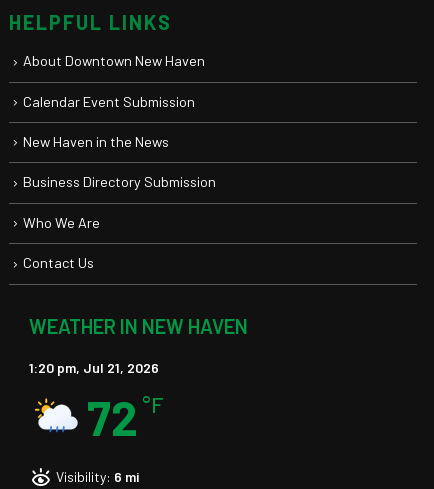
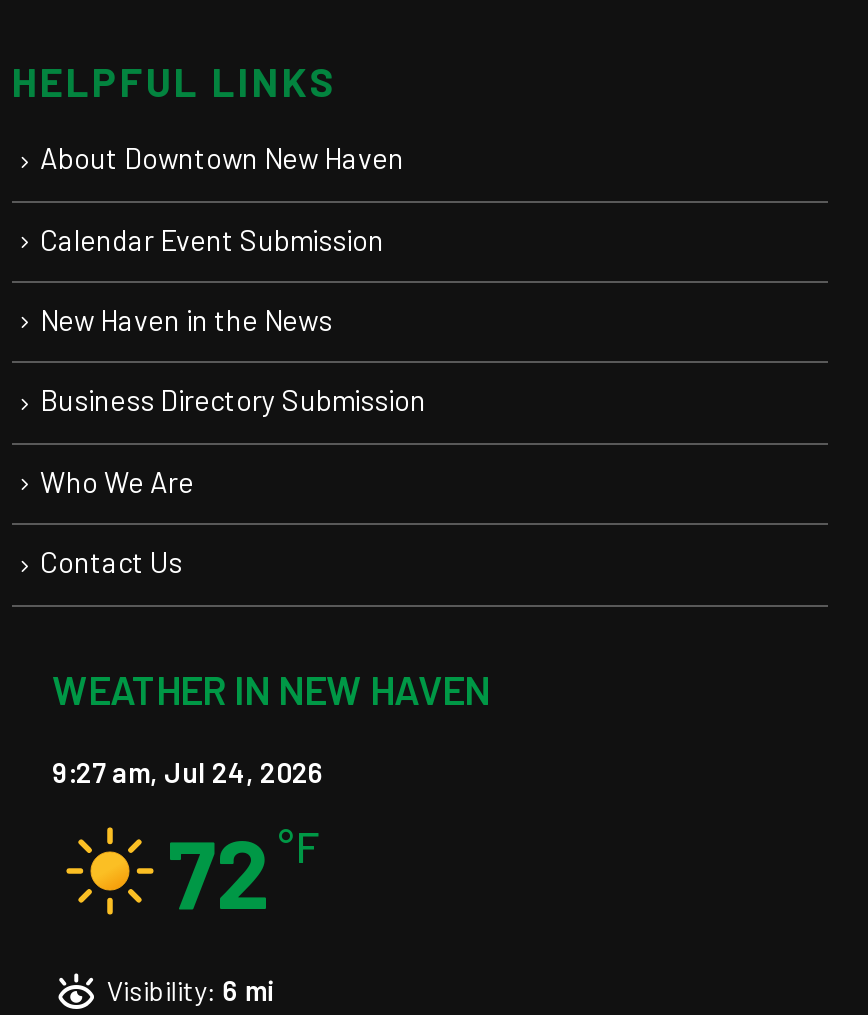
[29,359,159,376] 1:20 pm, Jul 21, 2026 -> [52,755,324,789] 9:27 am, Jul 24, 2026
[34,395,80,439] [image] -> [64,825,156,917] [image]

